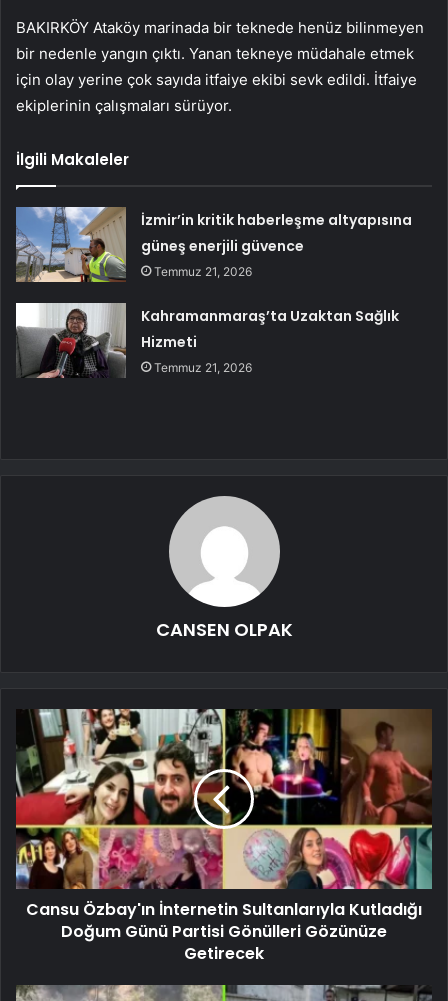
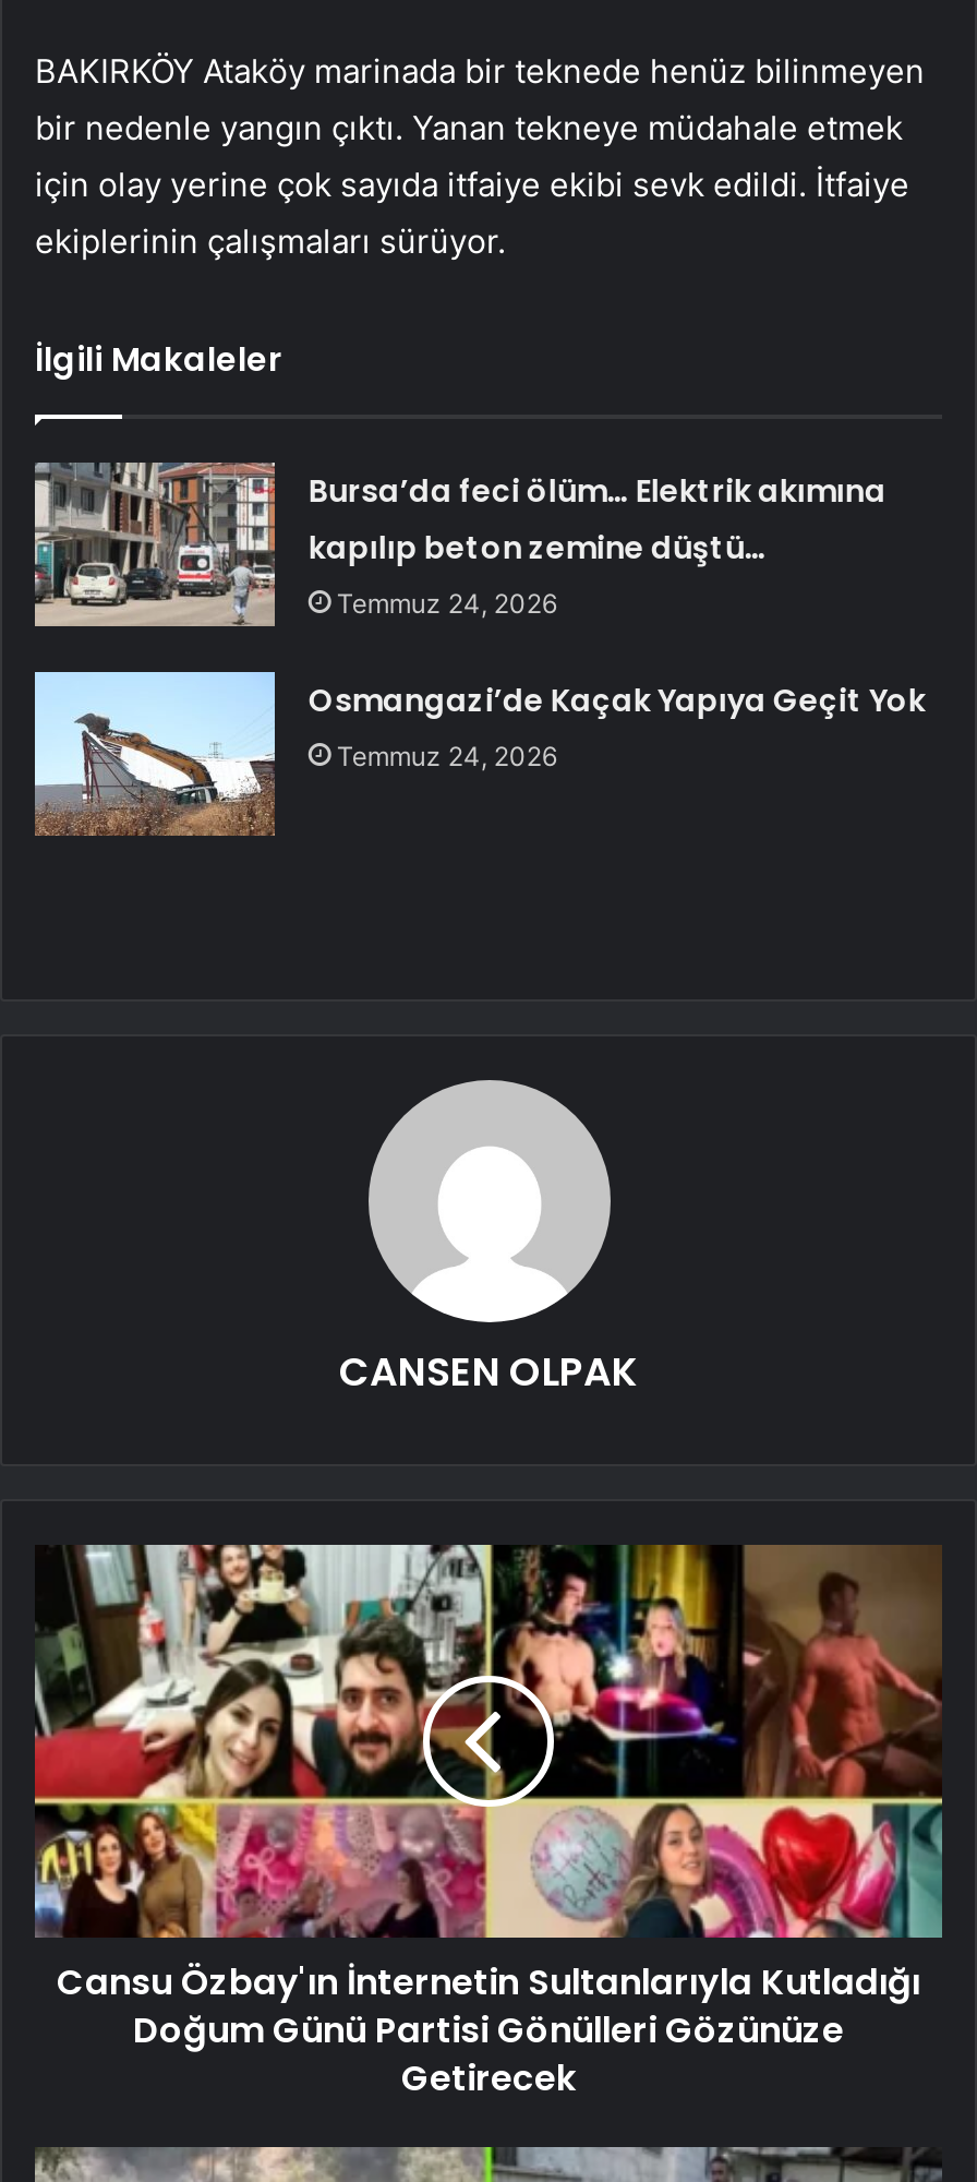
[15,206,412,283] [image] | İzmir’in kritik haberleşme altyapısına | güneş enerjili güvence | Temmuz 21, 2026 -> [33,460,886,628] [image] | Bursa’da feci ölüm… Elektrik akımına | kapılıp beton zemine düştü… | Temmuz 24, 2026
[16,302,399,378] [image] | Kahramanmaraş’ta Uzaktan Sağlık | Hizmeti | Temmuz 21, 2026 -> [33,670,925,838] [image] | Osmangazi’de Kaçak Yapıya Geçit Yok | Temmuz 24, 2026

